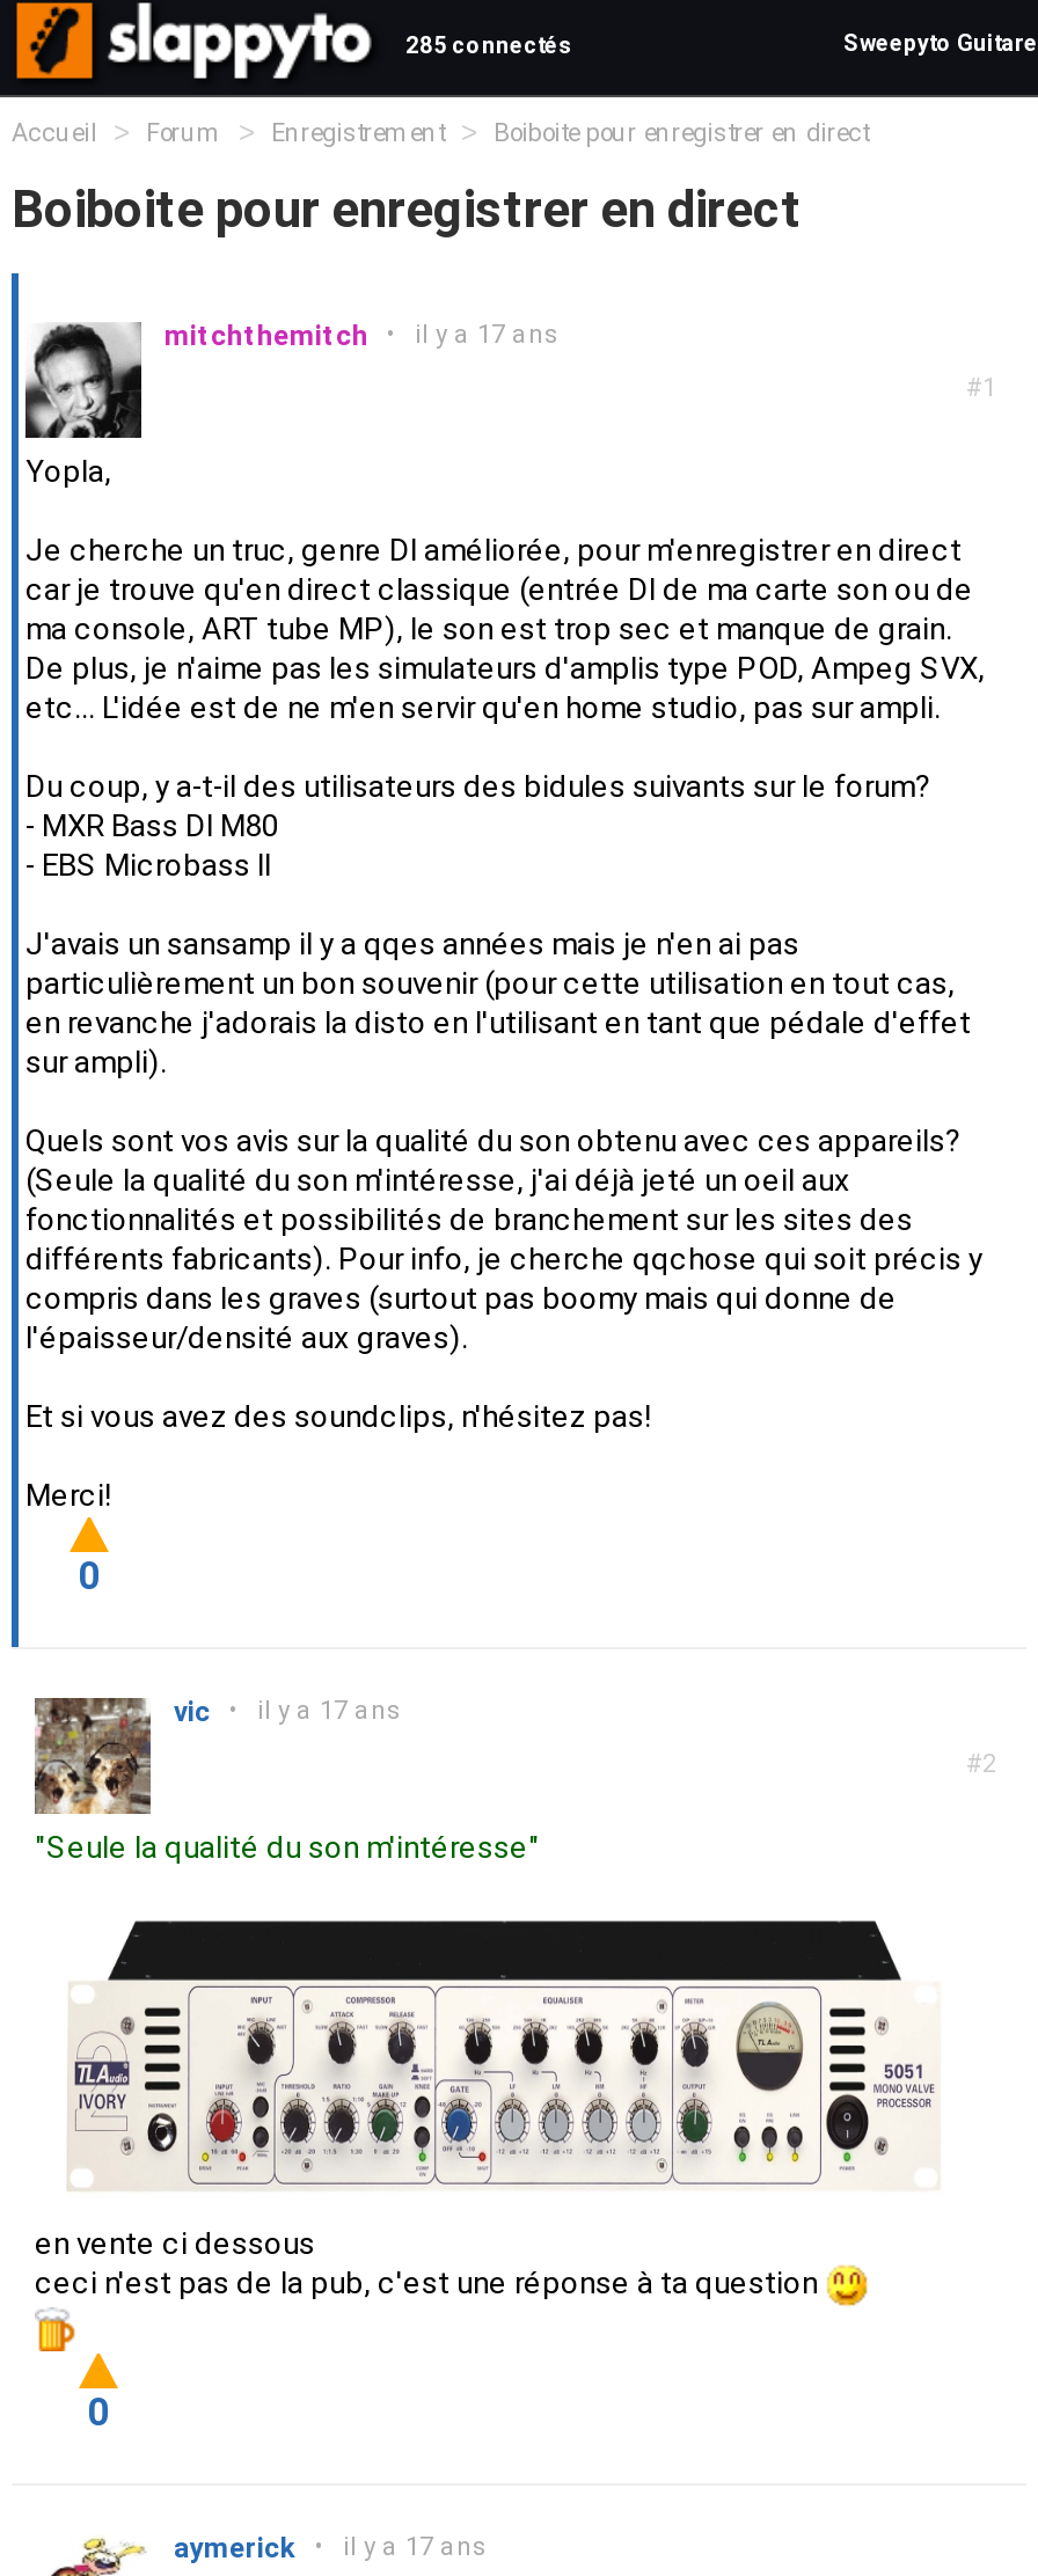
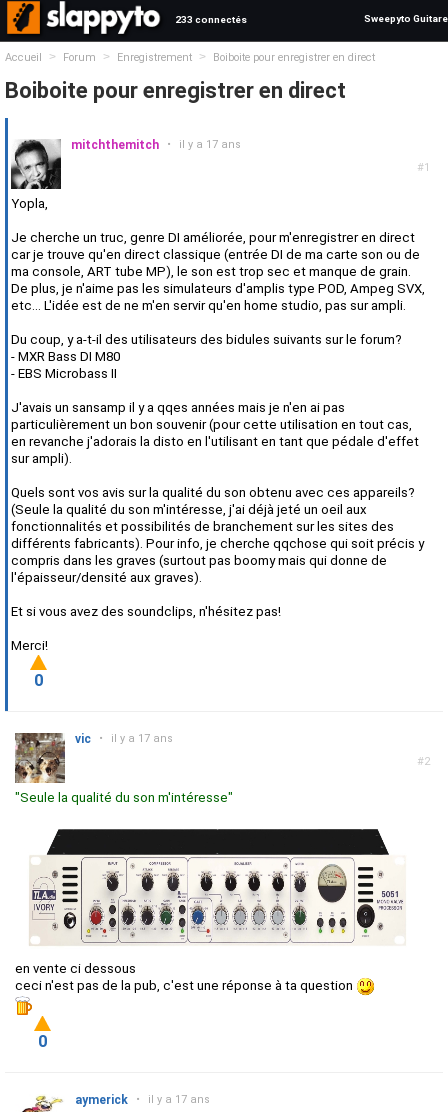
[405,32,572,58] 285 connectés -> [175,14,247,25] 233 connectés

